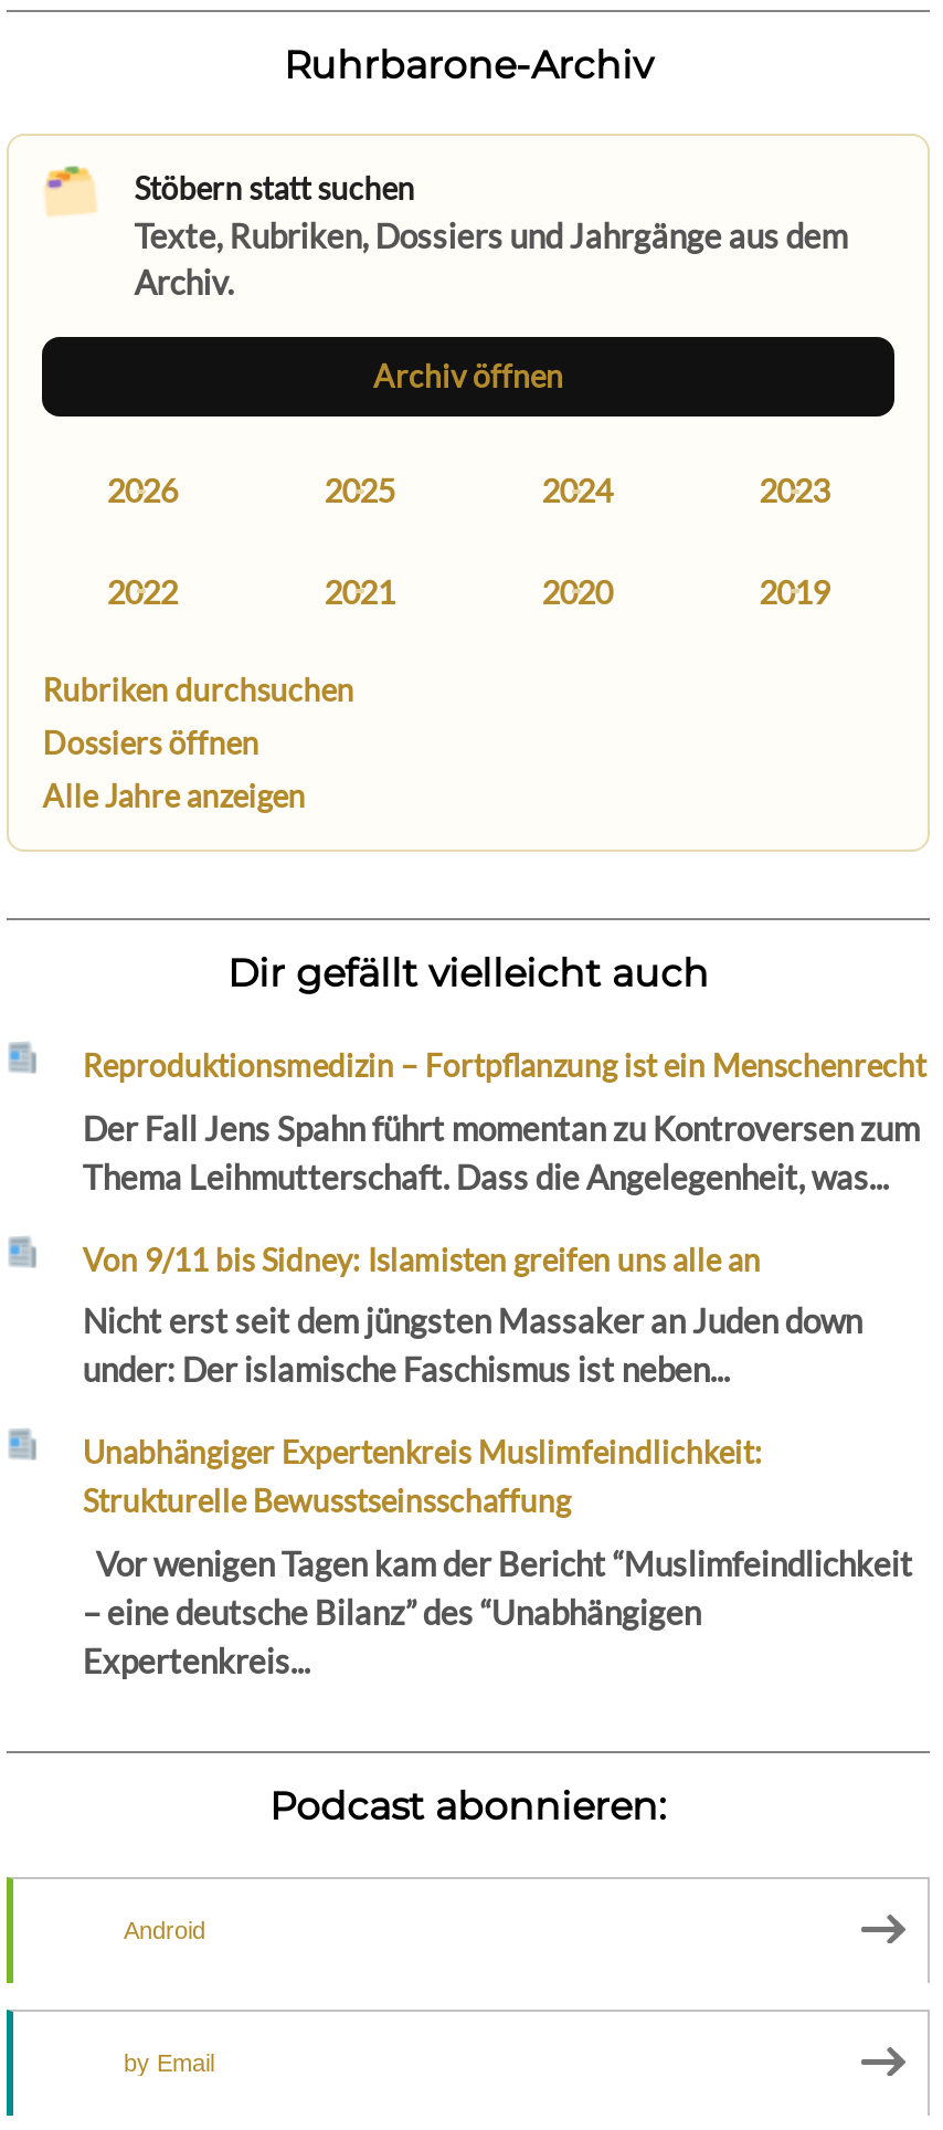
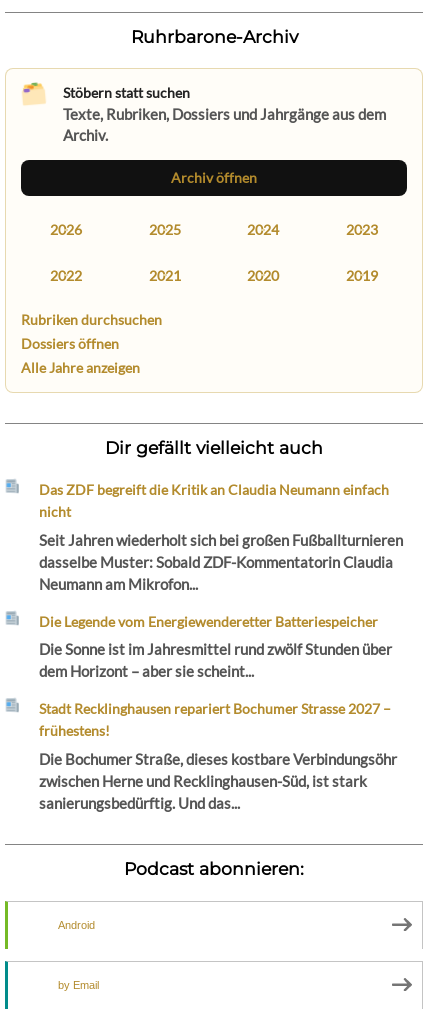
[83,1046,926,1084] Reproduktionsmedizin – Fortpflanzung ist ein Menschenrecht -> [39,481,389,520] Das ZDF begreift die Kritik an Claudia Neumann einfach | nicht
[83,1107,920,1195] Der Fall Jens Spahn führt momentan zu Kontroversen zum | Thema Leihmutterschaft. Dass die Angelegenheit, was... -> [39,530,403,592] Seit Jahren wiederholt sich bei großen Fußballturnieren | dasselbe Muster: Sobald ZDF-Kommentatorin Claudia | Neumann am Mikrofon...
[83,1240,761,1277] Von 9/11 bis Sidney: Islamisten greifen uns alle an -> [39,612,378,629] Die Legende vom Energiewenderetter Batteriespeicher
[83,1301,862,1389] Nicht erst seit dem jüngsten Massaker an Juden down | under: Der islamische Faschismus ist neben... -> [39,640,392,680] Die Sonne ist im Jahresmittel rund zwölf Stunden über | dem Horizont – aber sie scheint...
[83,1433,763,1519] Unabhängiger Expertenkreis Muslimfeindlichkeit: | Strukturelle Bewusstseinsschaffung -> [39,700,391,739] Stadt Recklinghausen repariert Bochumer Strasse 2027 – | frühestens!
[83,1543,913,1680] Vor wenigen Tagen kam der Bericht “Muslimfeindlichkeit | – eine deutsche Bilanz” des “Unabhängigen | Expertenkreis... -> [39,750,397,812] Die Bochumer Straße, dieses kostbare Verbindungsöhr | zwischen Herne und Recklinghausen-Süd, ist stark | sanierungsbedürftig. Und das...

